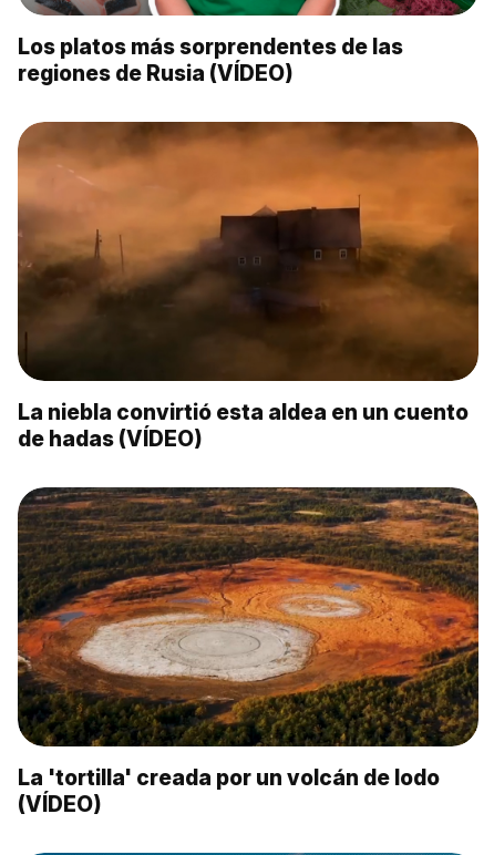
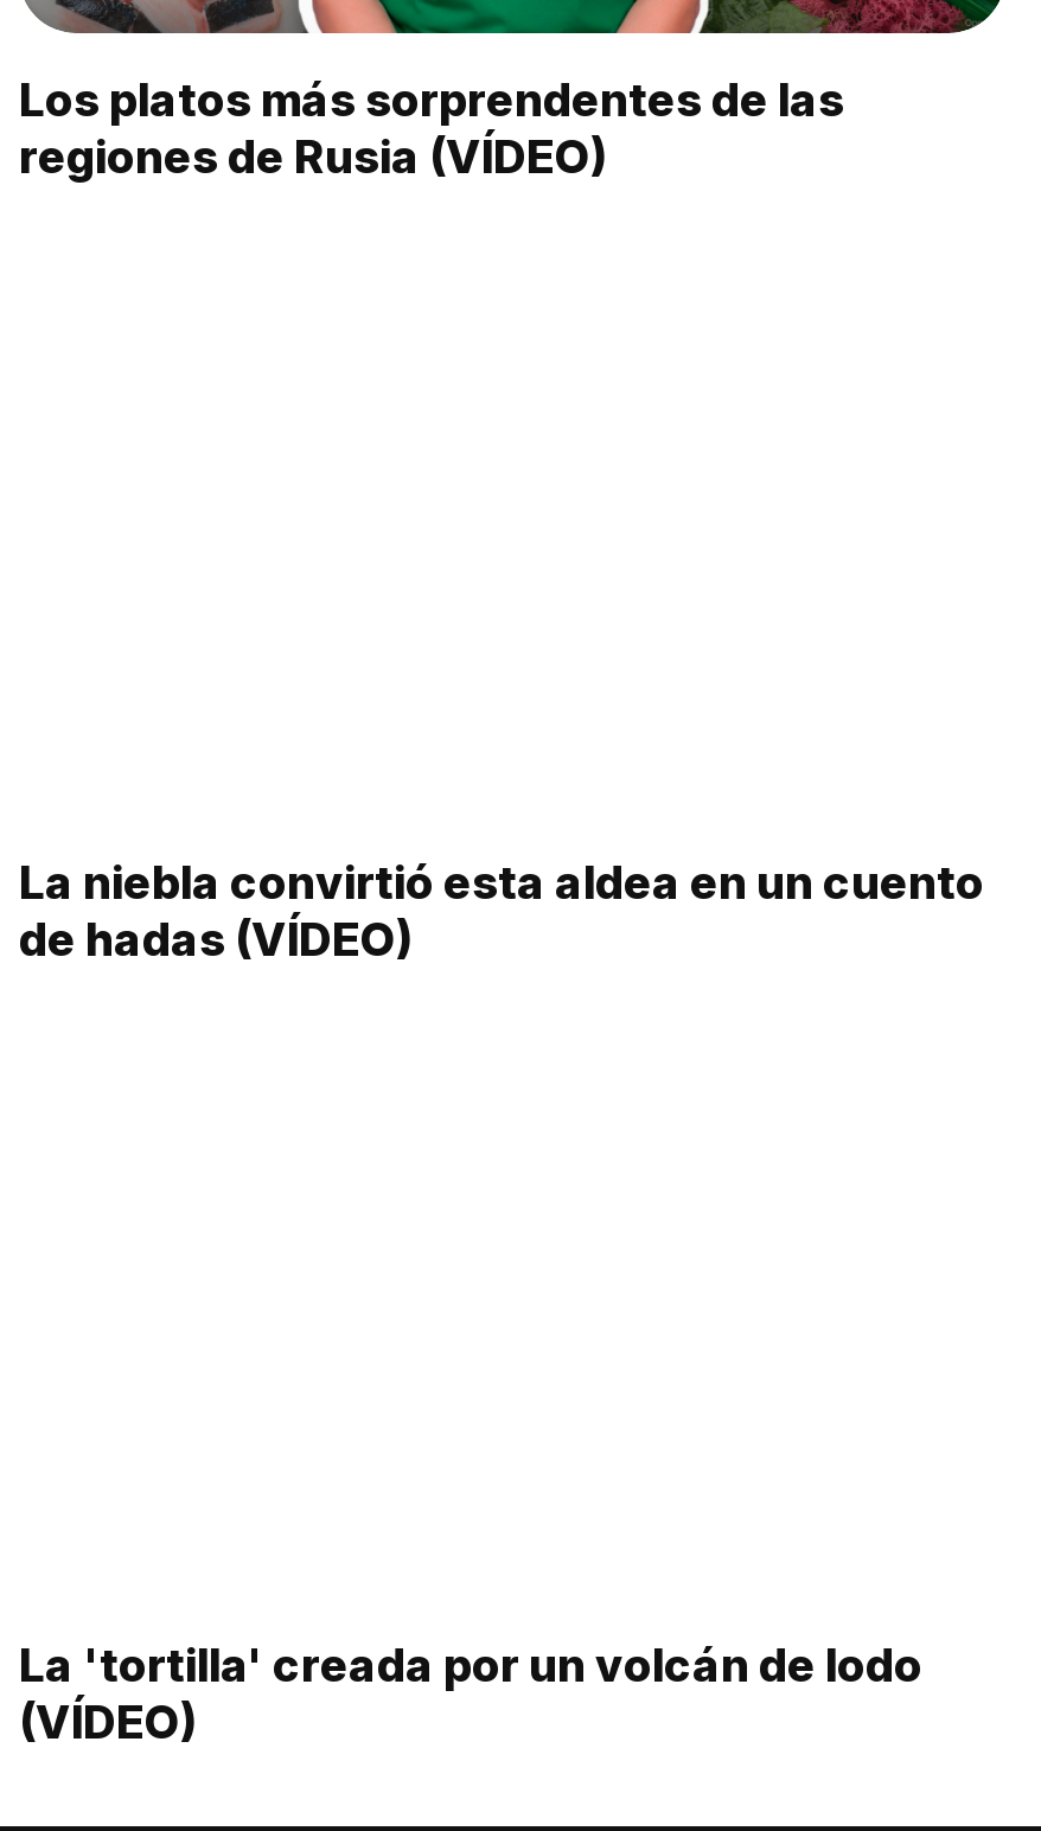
[17,121,480,382] [image] -> none
[17,486,480,748] [image] -> none

